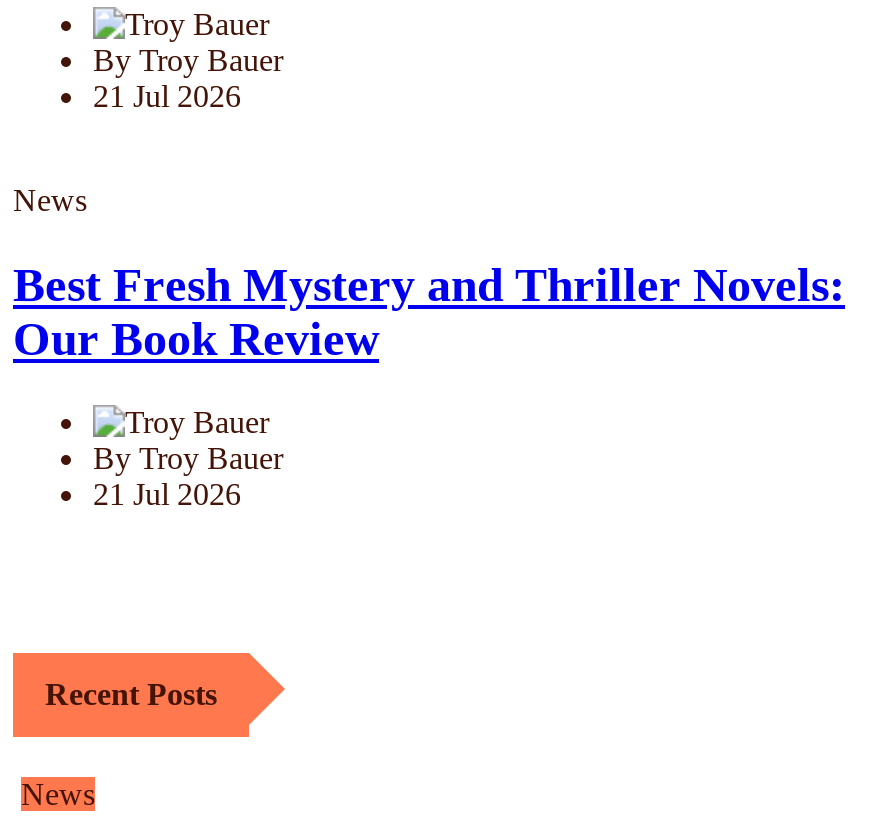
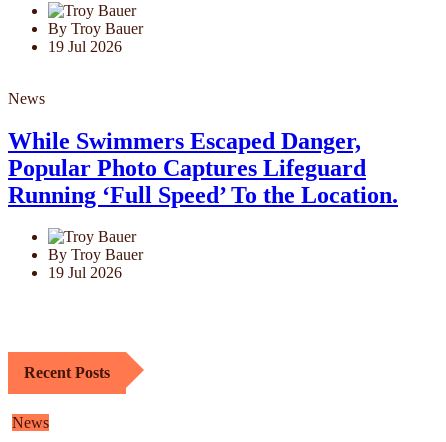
[93,78,241,112] 21 Jul 2026 -> [48,38,122,55] 19 Jul 2026
[13,258,845,364] Best Fresh Mystery and Thriller Novels: | Our Book Review -> [8,128,398,208] While Swimmers Escaped Danger, | Popular Photo Captures Lifeguard | Running ‘Full Speed’ To the Location.
[93,478,241,512] 21 Jul 2026 -> [48,264,122,281] 19 Jul 2026

